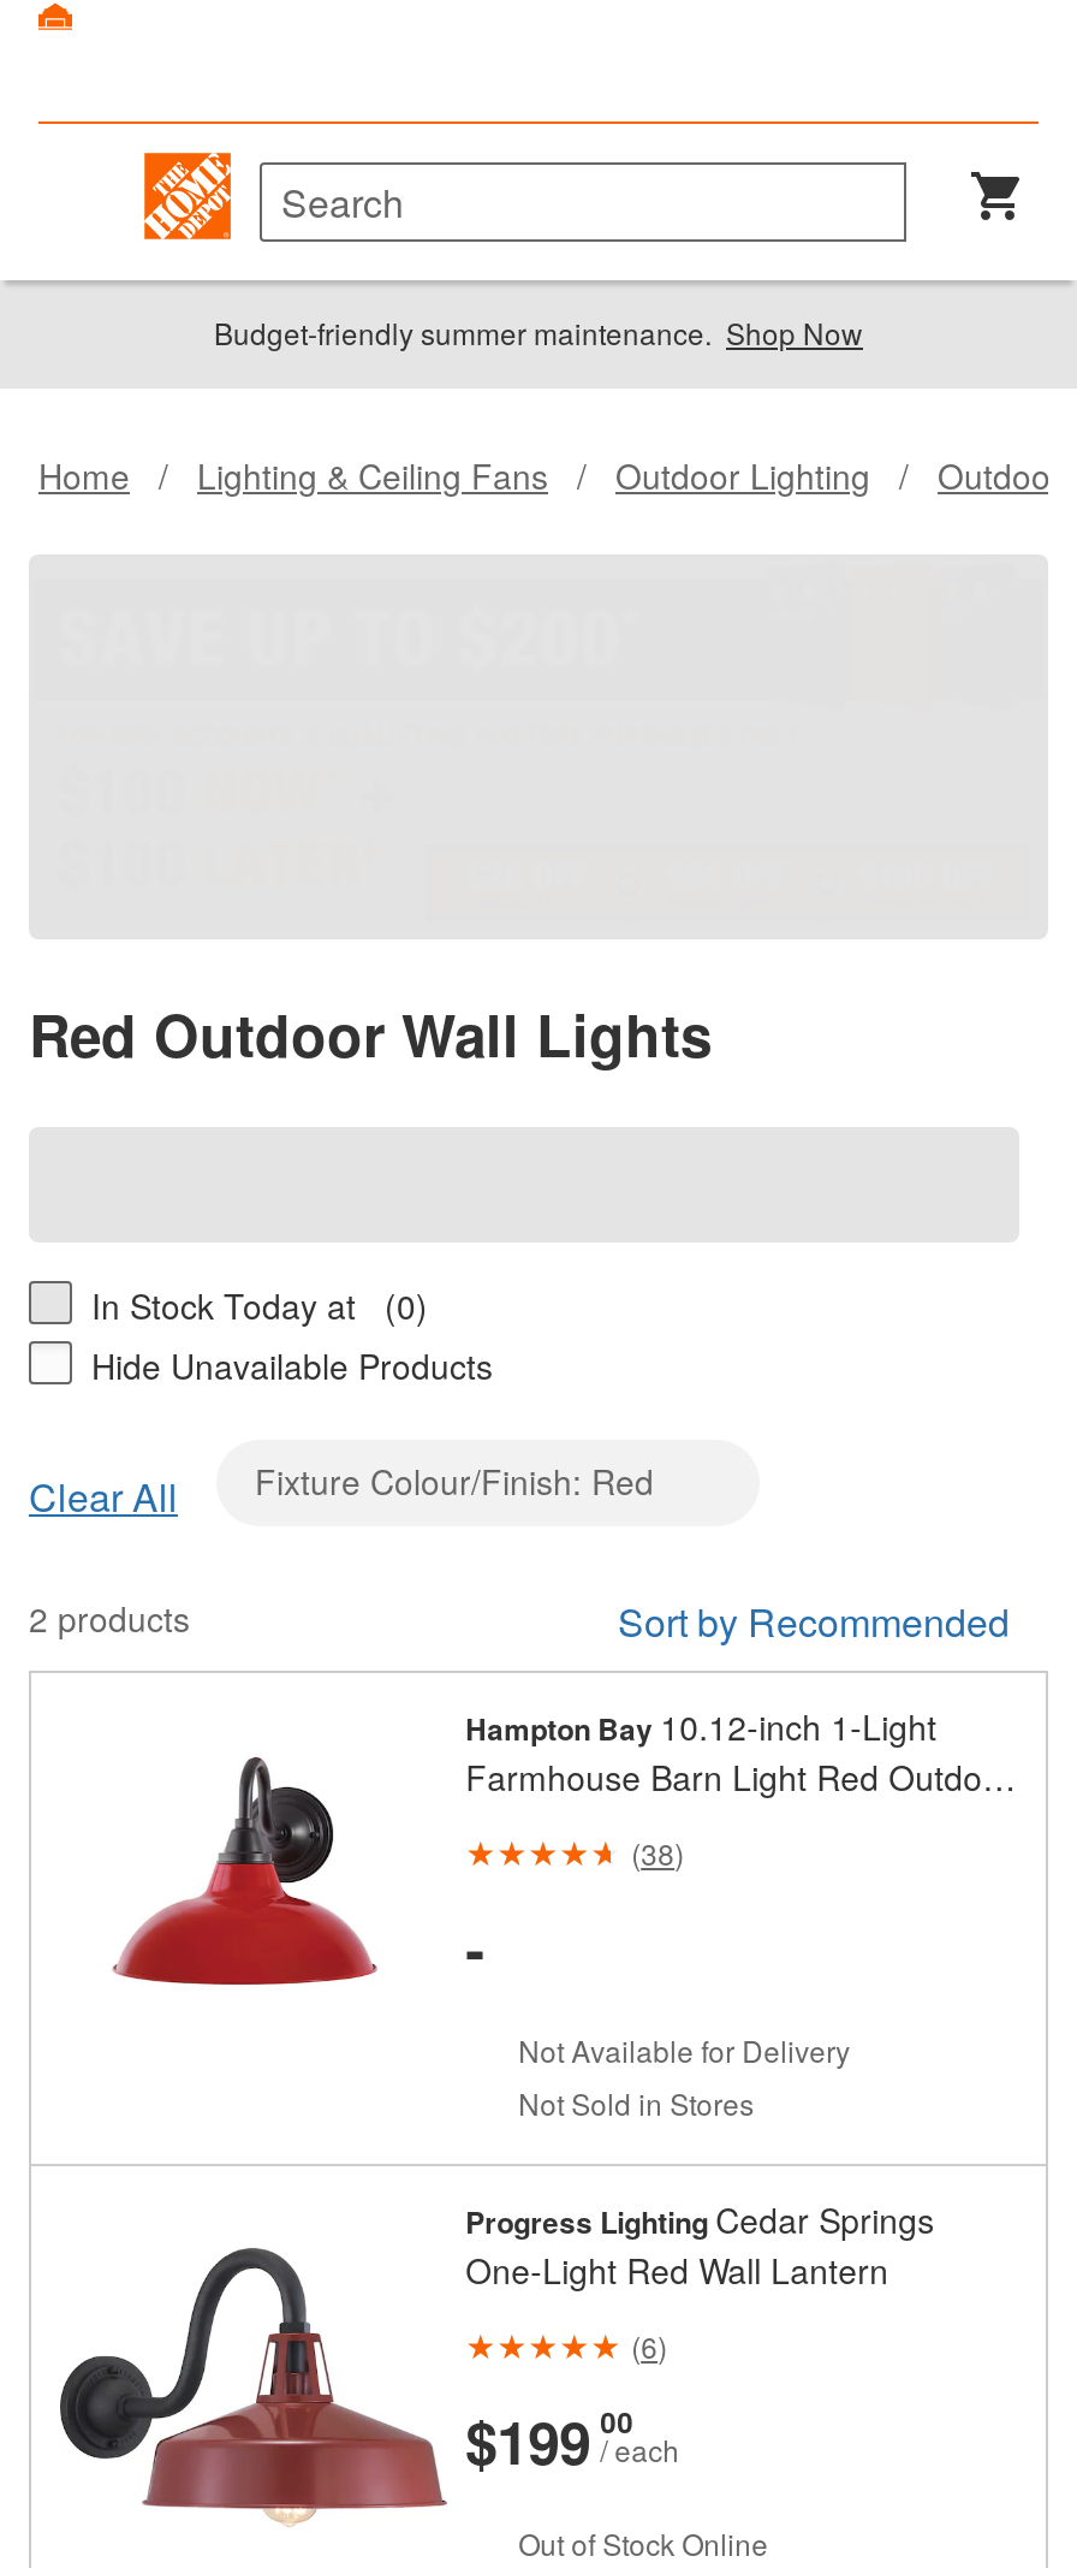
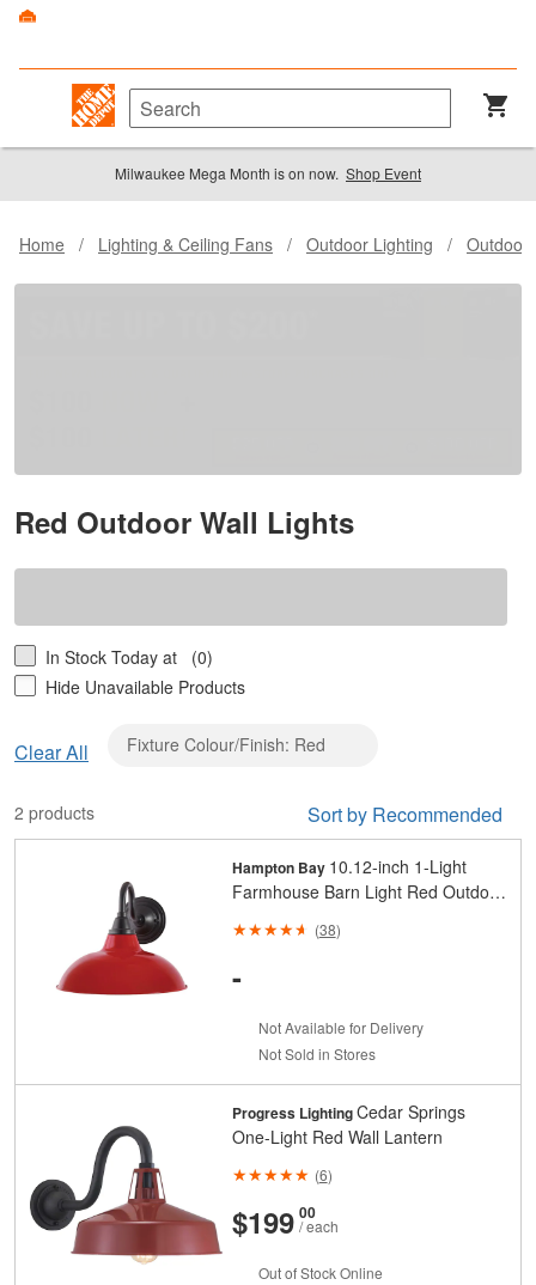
[214,313,863,354] Budget-friendly summer maintenance. Shop Now -> [115,163,421,184] Milwaukee Mega Month is on now. Shop Event

